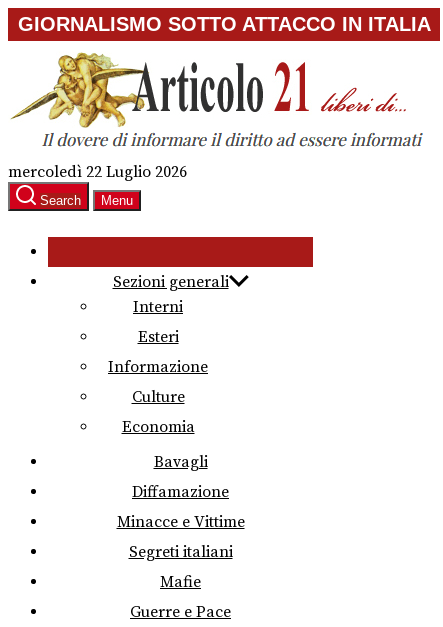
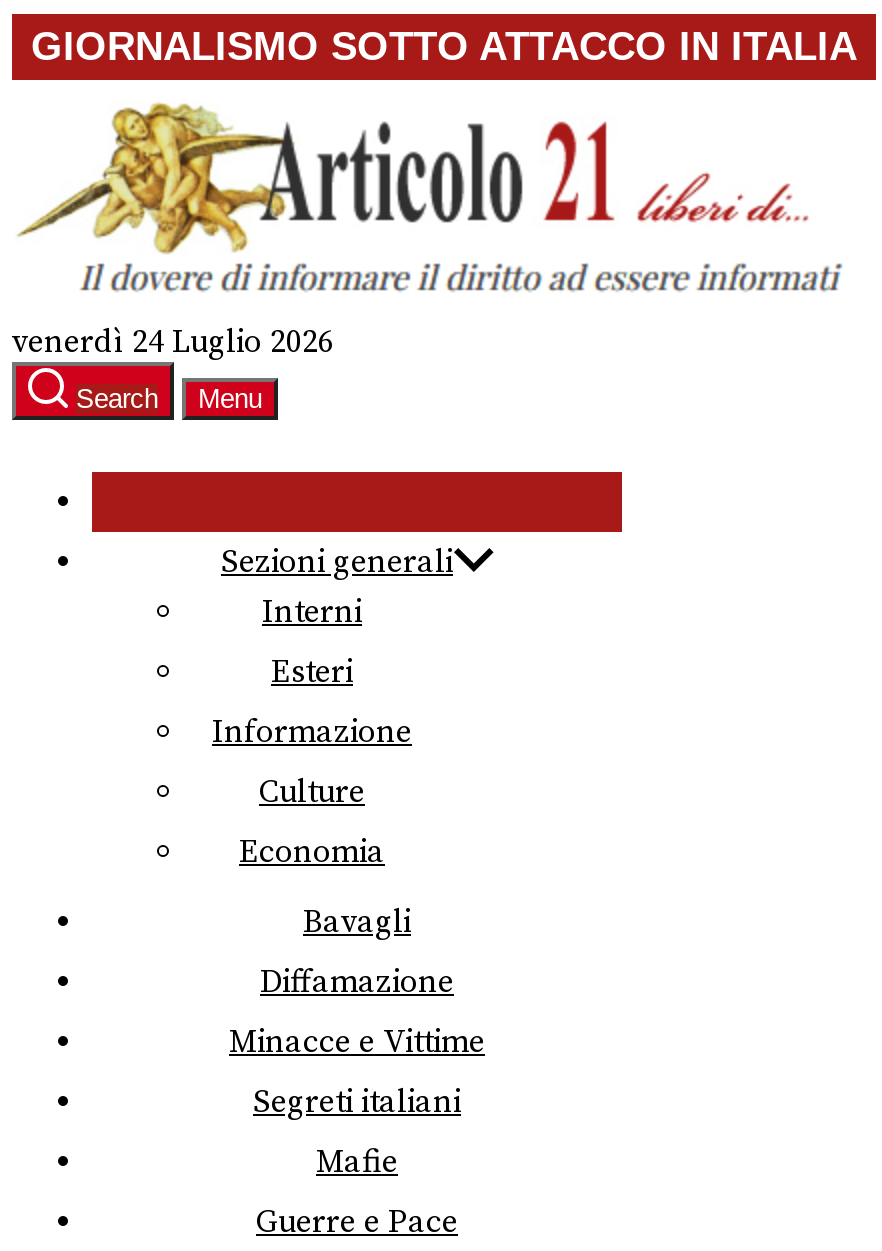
[8,162,187,182] mercoledì 22 Luglio 2026 -> [12,322,334,362] venerdì 24 Luglio 2026

